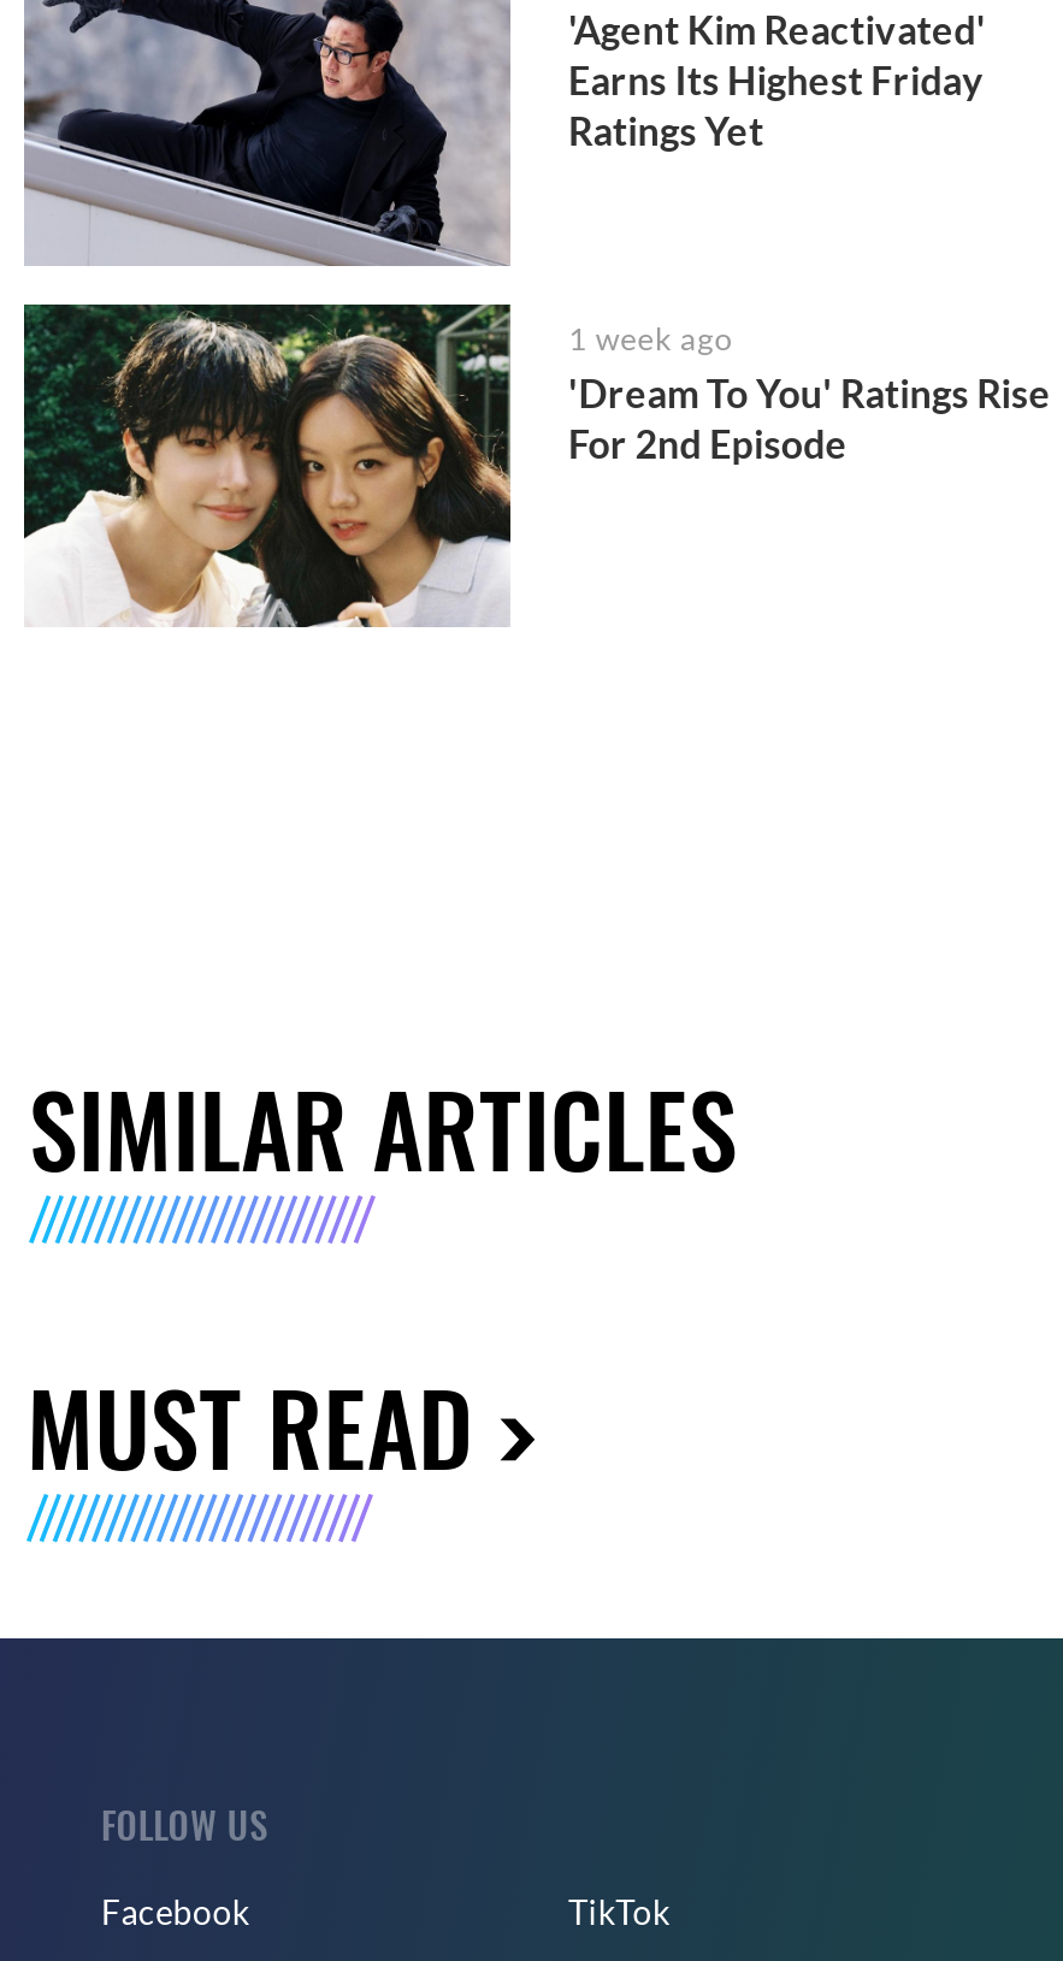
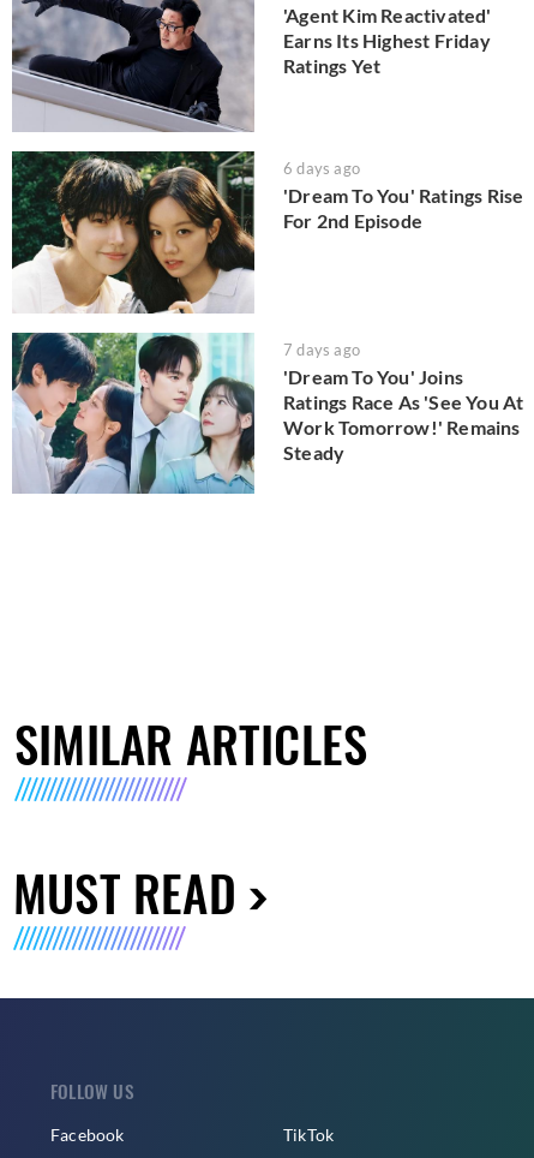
[568,318,732,357] 1 week ago -> [283,159,360,178] 6 days ago
none -> [12,333,524,495] [image] | 7 days ago | 'Dream To You' Joins | Ratings Race As 'See You At | Work Tomorrow!' Remains | Steady

